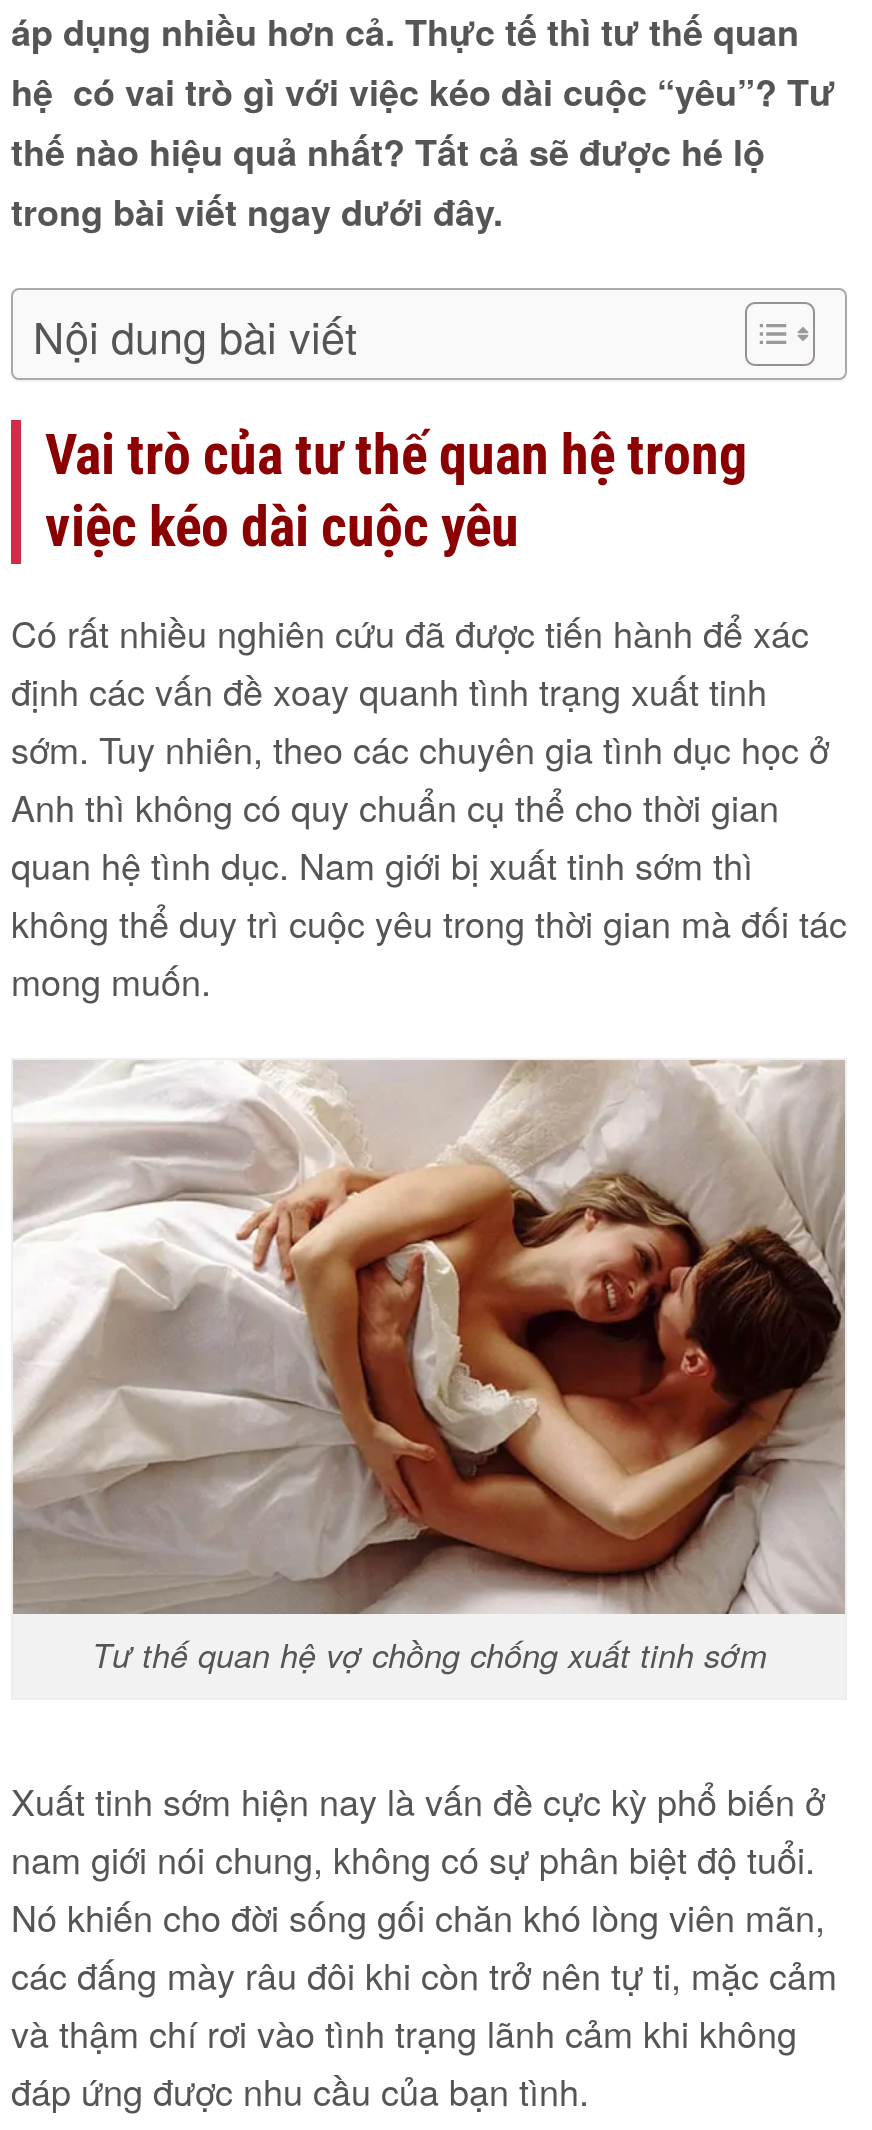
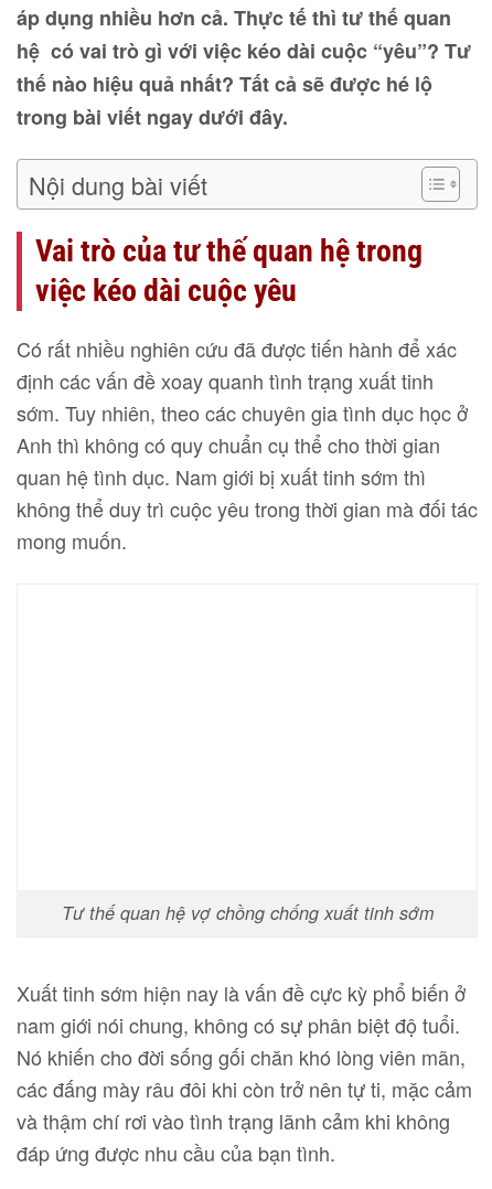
[11,1058,847,1616] [image] -> none

